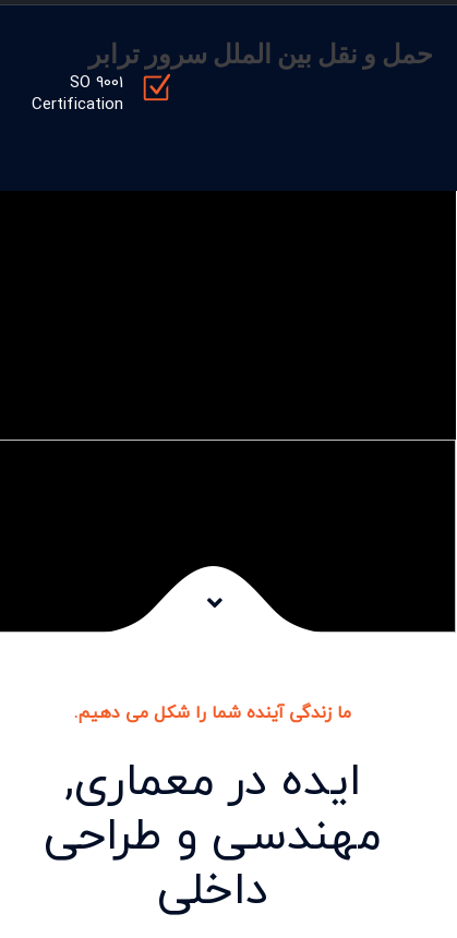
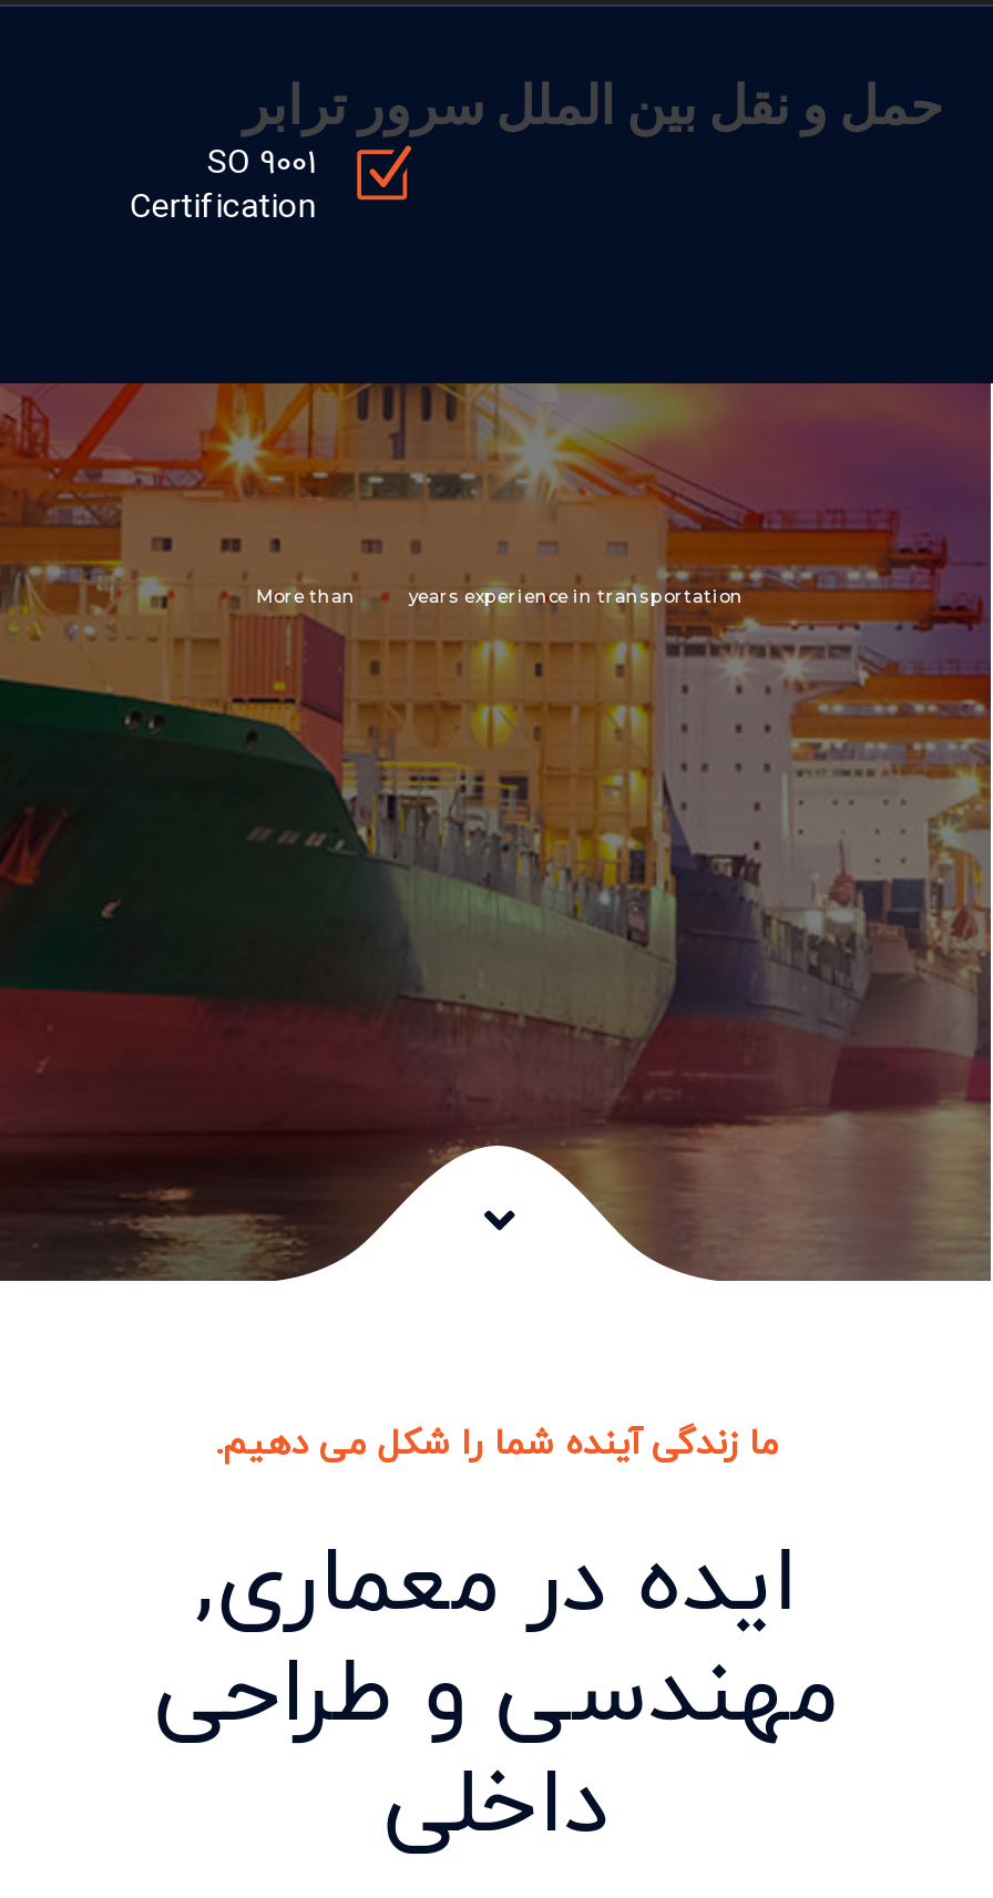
none -> [7,381,986,1283] [image]

